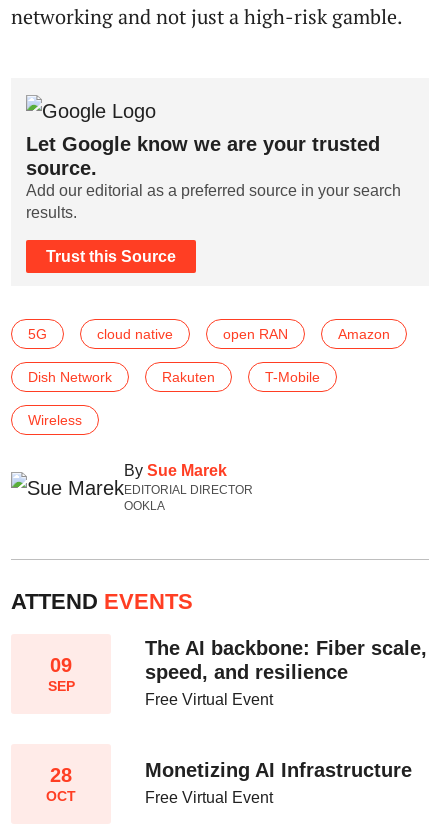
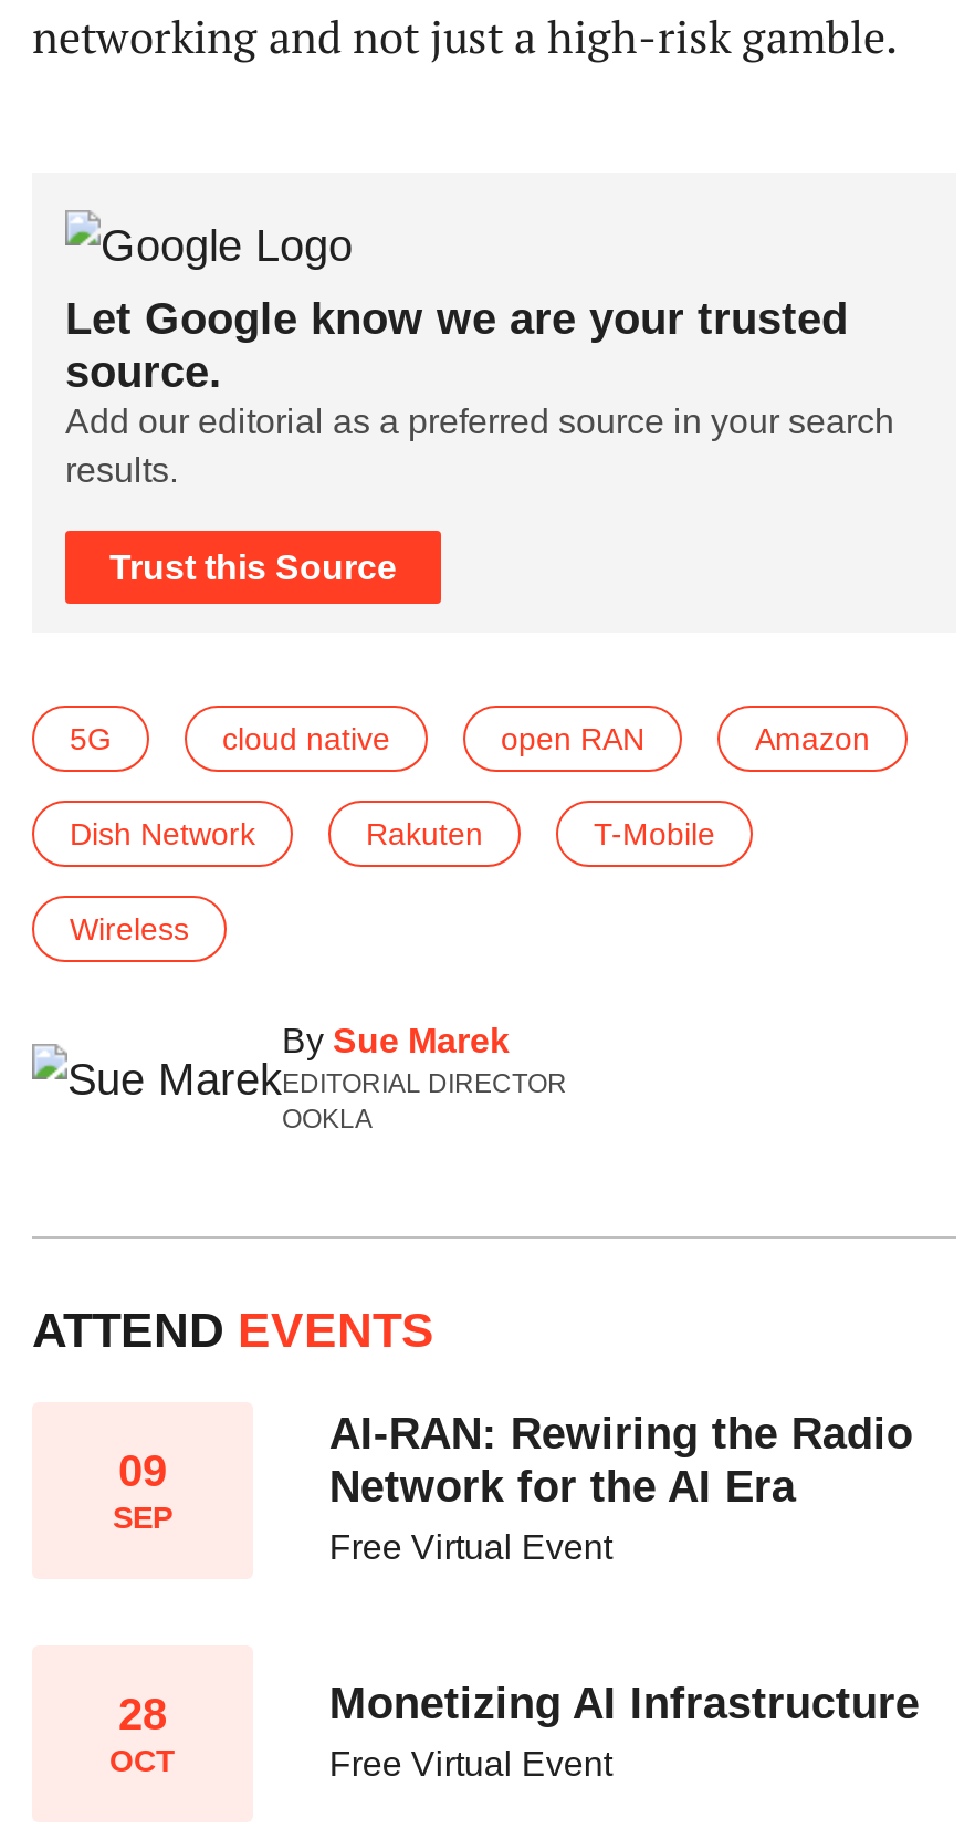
[145,637,427,683] The AI backbone: Fiber scale, | speed, and resilience -> [329,1409,913,1511] AI-RAN: Rewiring the Radio | Network for the AI Era

